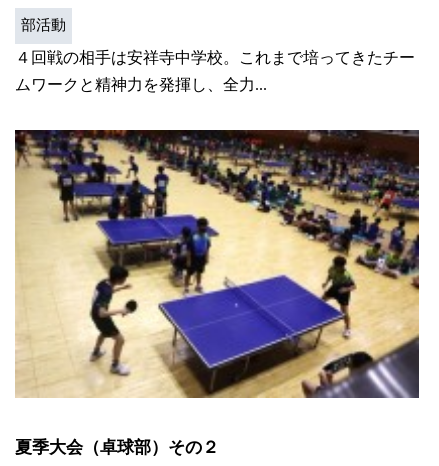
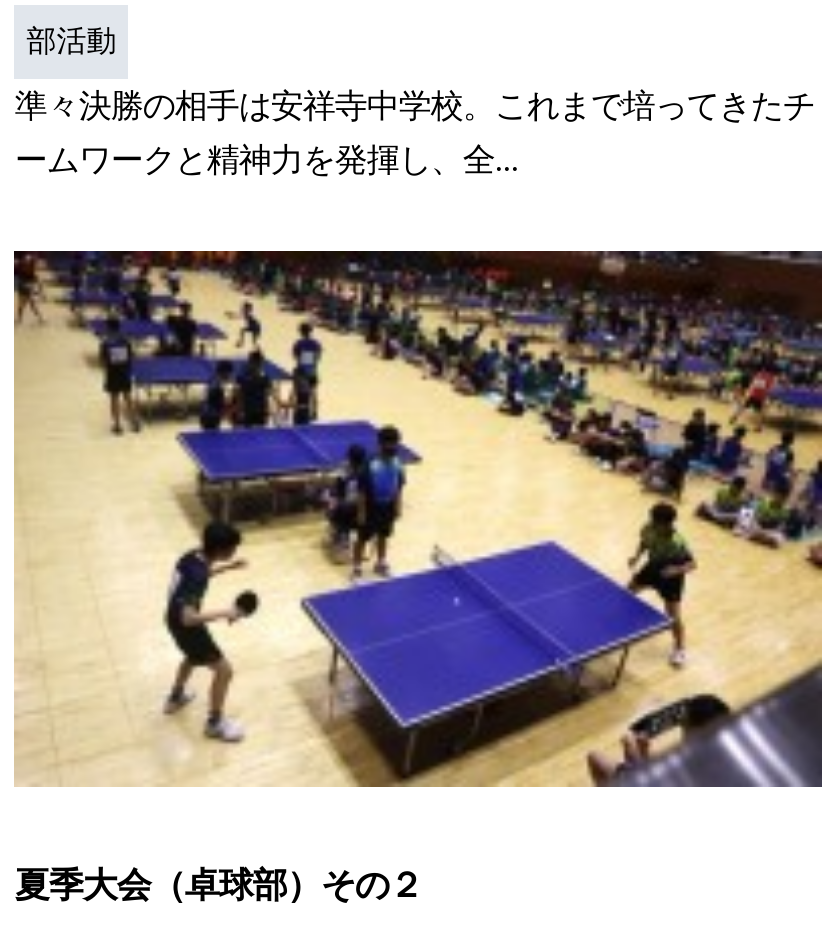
[15,48,415,94] ４回戦の相手は安祥寺中学校。これまで培ってきたチー | ムワークと精神力を発揮し、全力... -> [15,87,815,179] 準々決勝の相手は安祥寺中学校。これまで培ってきたチ | ームワークと精神力を発揮し、全...

